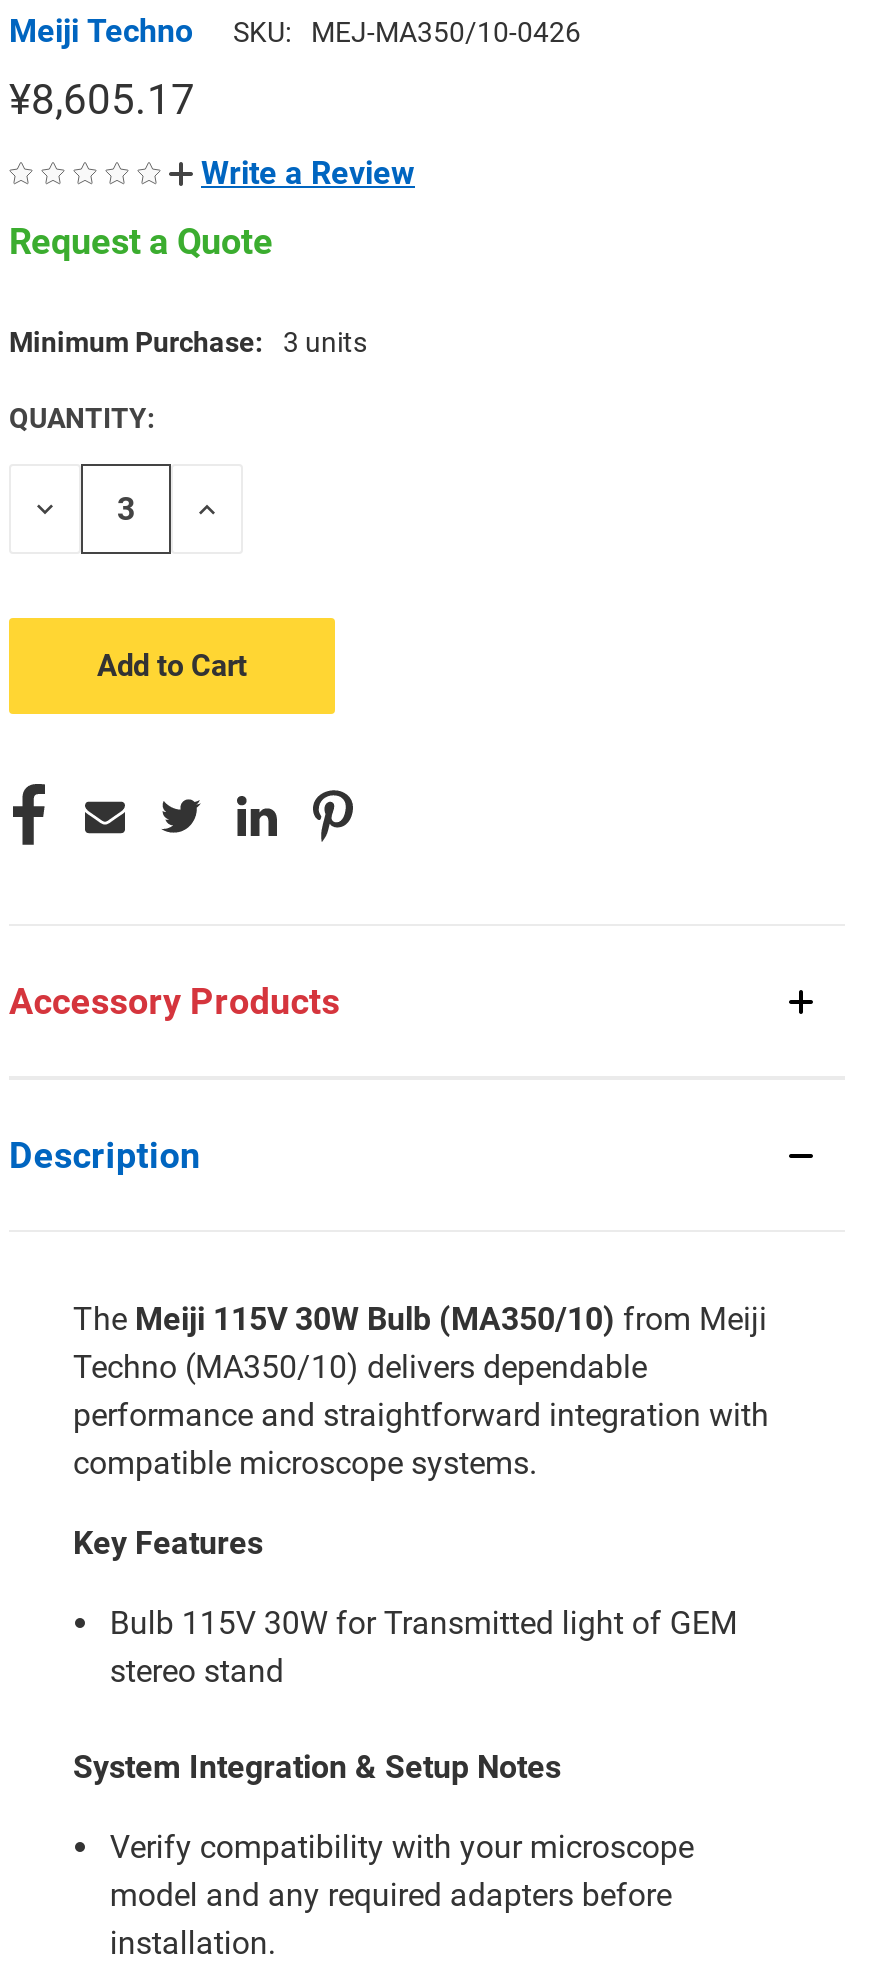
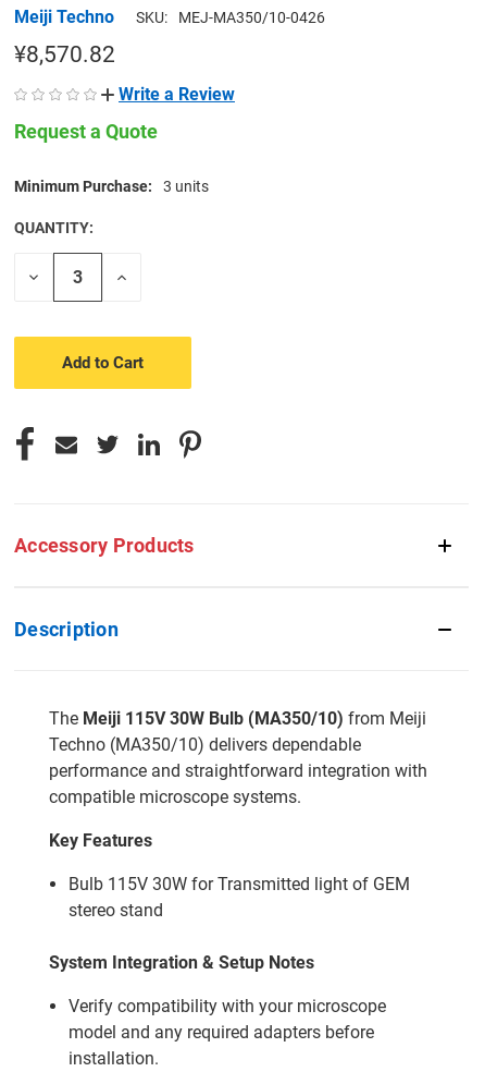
[9,76,195,124] ¥8,605.17 -> [14,41,115,68] ¥8,570.82

